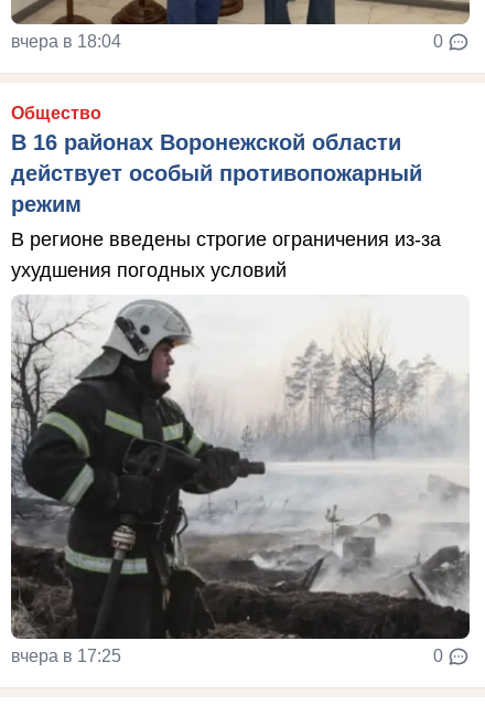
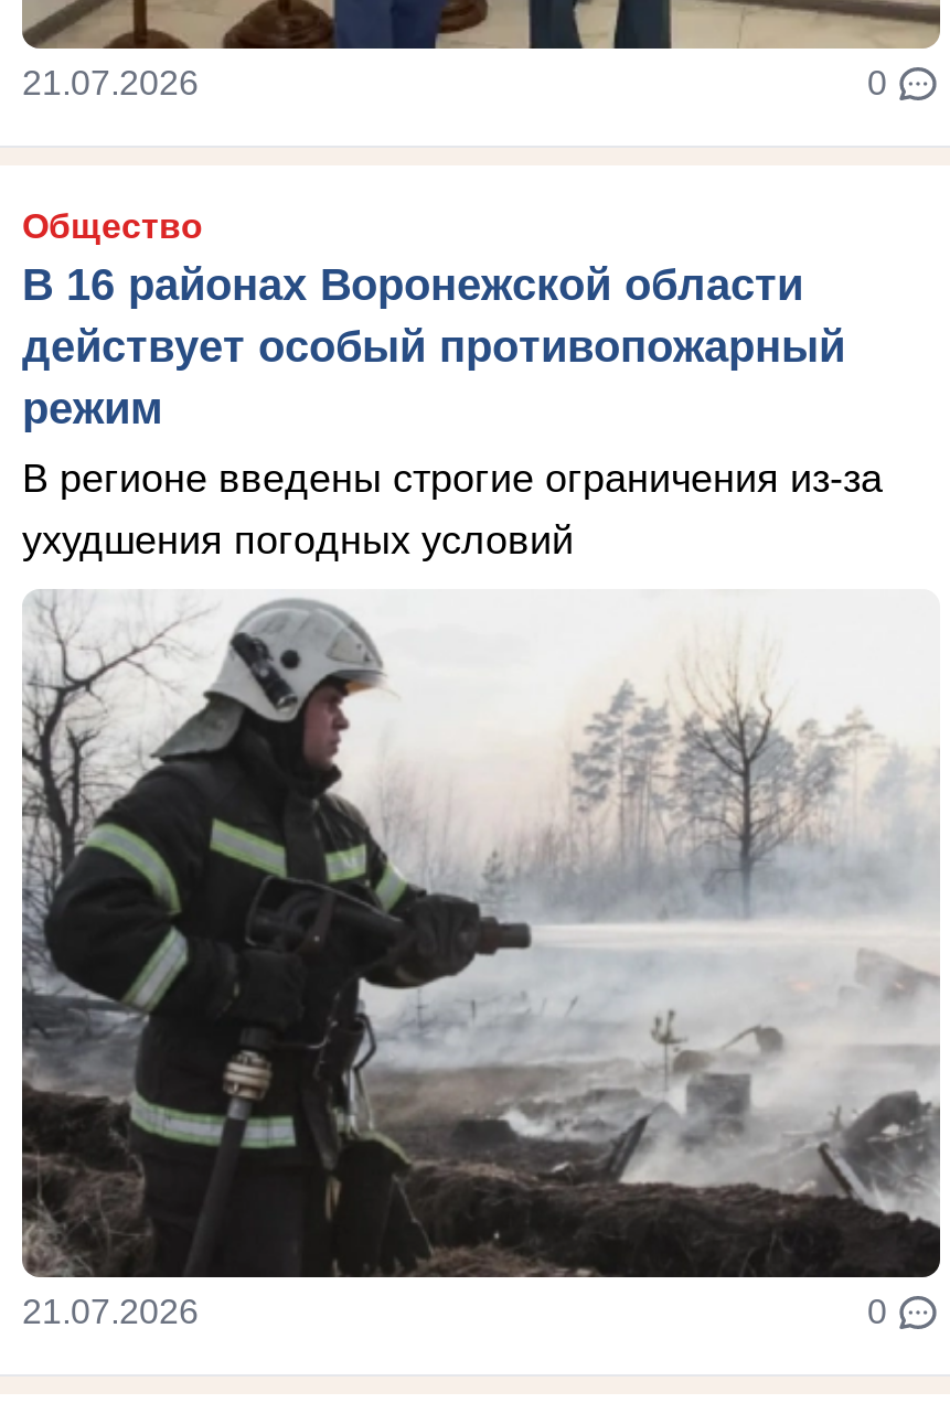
[11,32,121,50] вчера в 18:04 -> [22,63,199,101] 21.07.2026
[11,646,121,665] вчера в 17:25 -> [22,1292,199,1329] 21.07.2026

